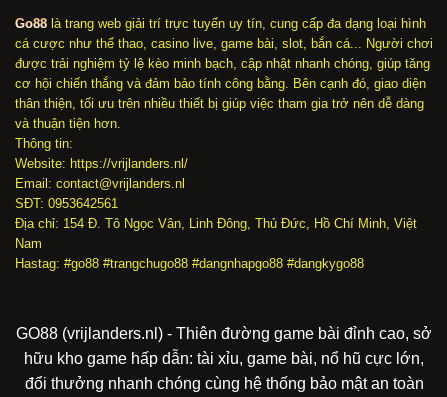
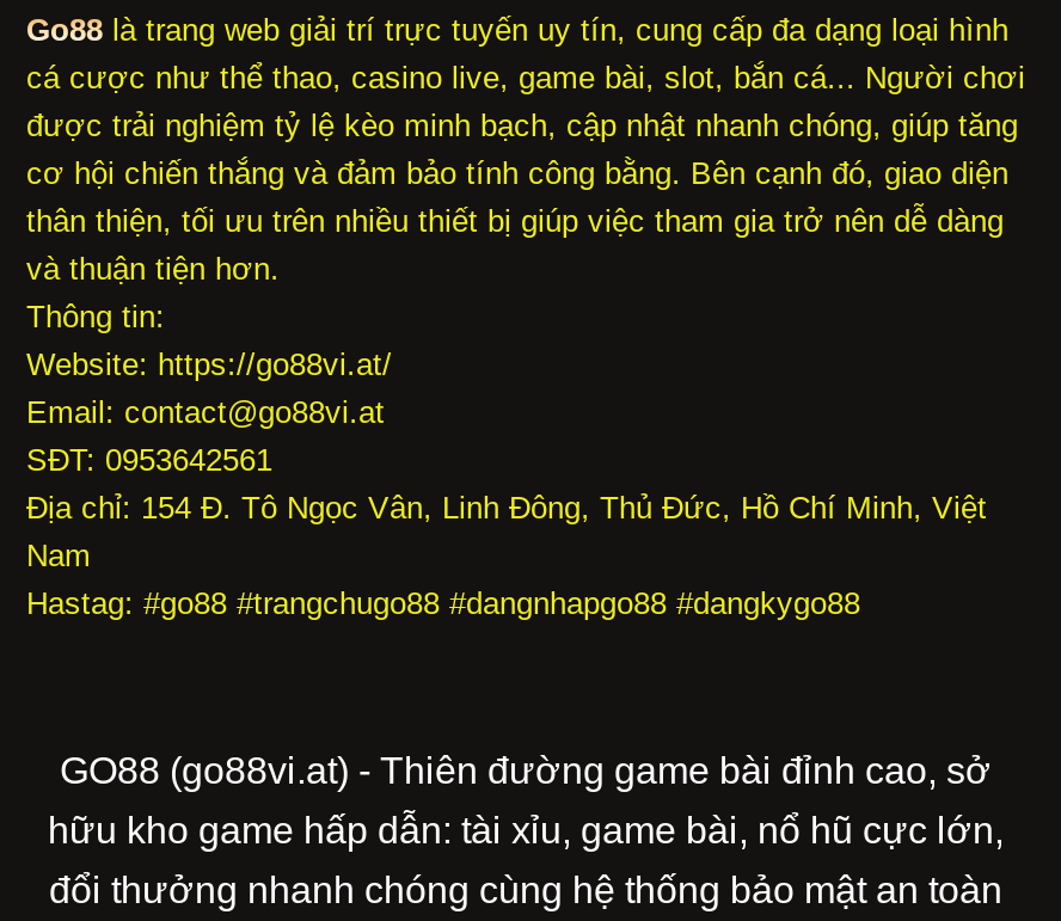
[15,156,188,171] Website: https://vrijlanders.nl/ -> [26,347,392,383] Website: https://go88vi.at/
[15,176,185,191] Email: contact@vrijlanders.nl -> [26,395,385,431] Email: contact@go88vi.at
[16,325,432,342] GO88 (vrijlanders.nl) - Thiên đường game bài đỉnh cao, sở -> [60,750,992,791] GO88 (go88vi.at) - Thiên đường game bài đỉnh cao, sở

